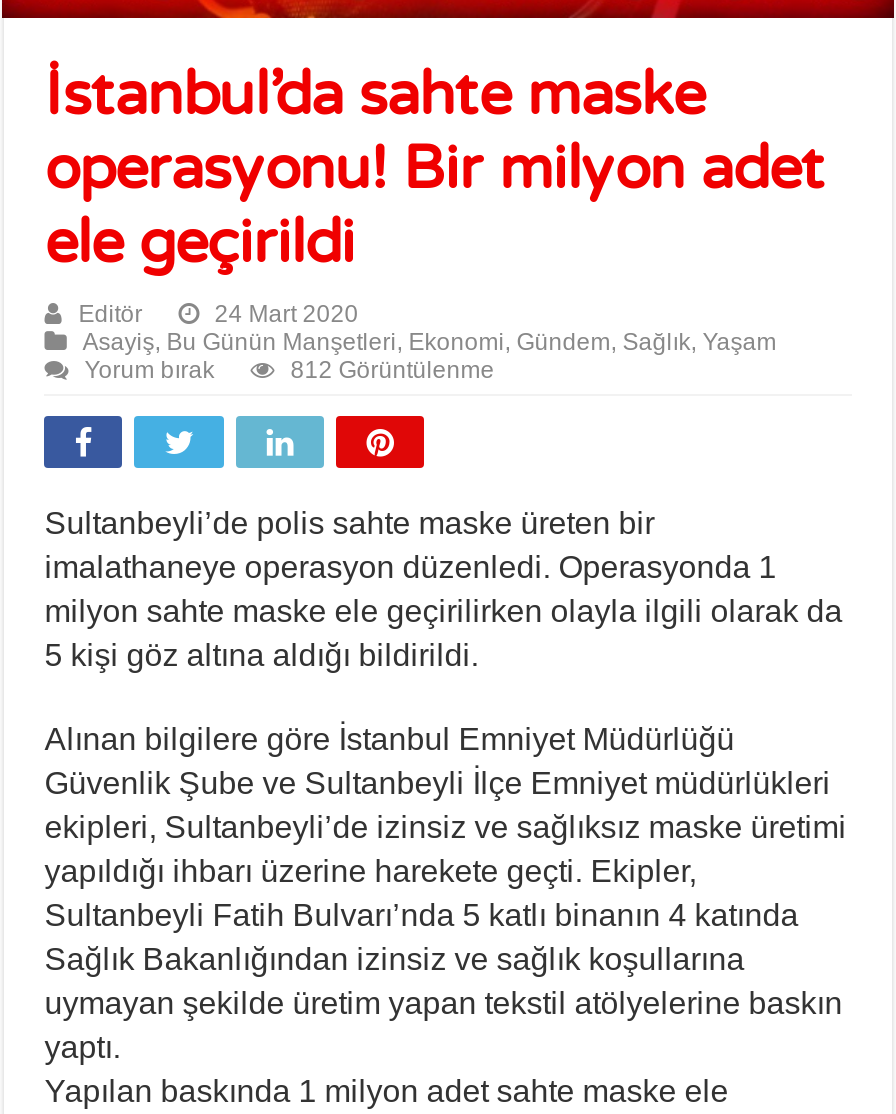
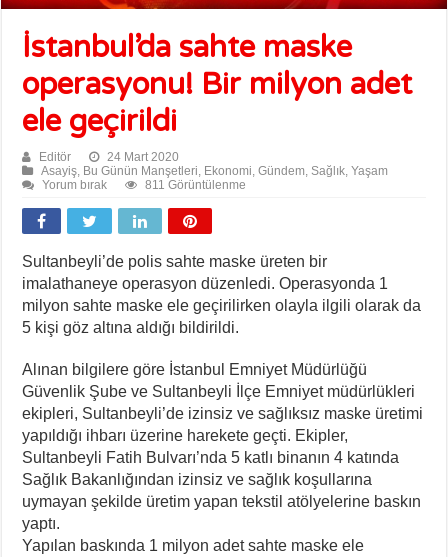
[290,357,494,385] 812 Görüntülenme -> [145,178,246,192] 811 Görüntülenme

